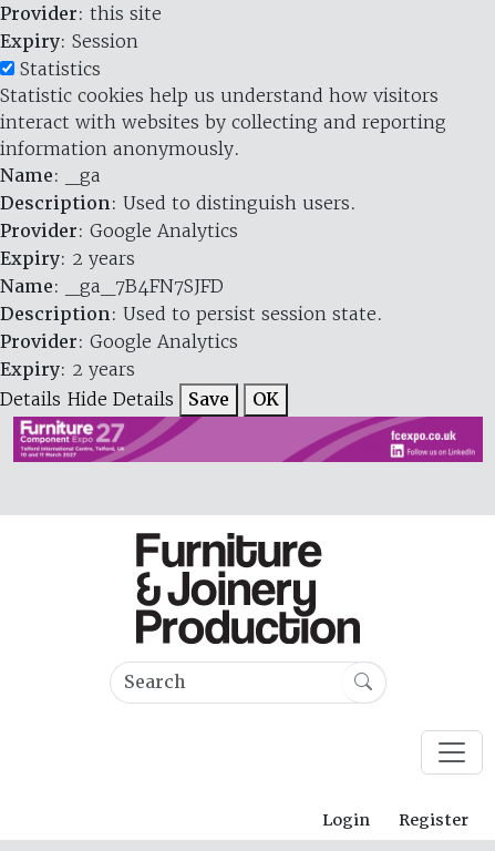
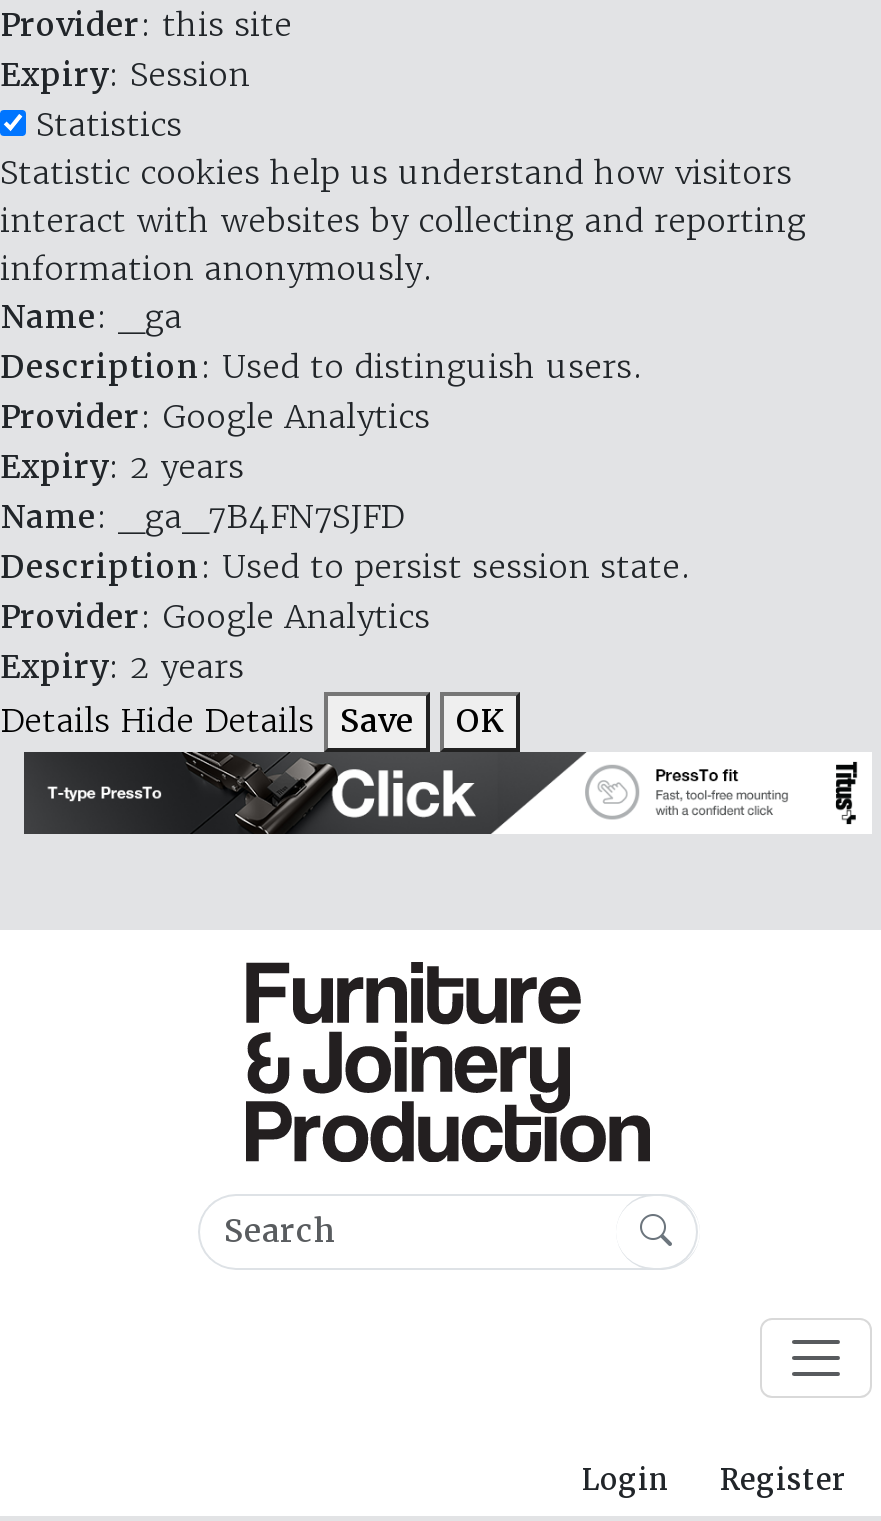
[12,416,484,463] [image] -> [22,750,872,836] [image]

